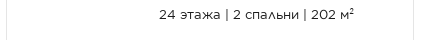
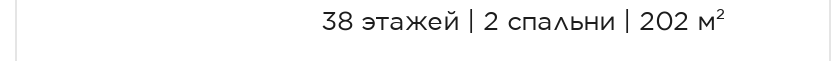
[159,9,221,22] 24 этажа -> [321,11,459,37] 38 этажей

